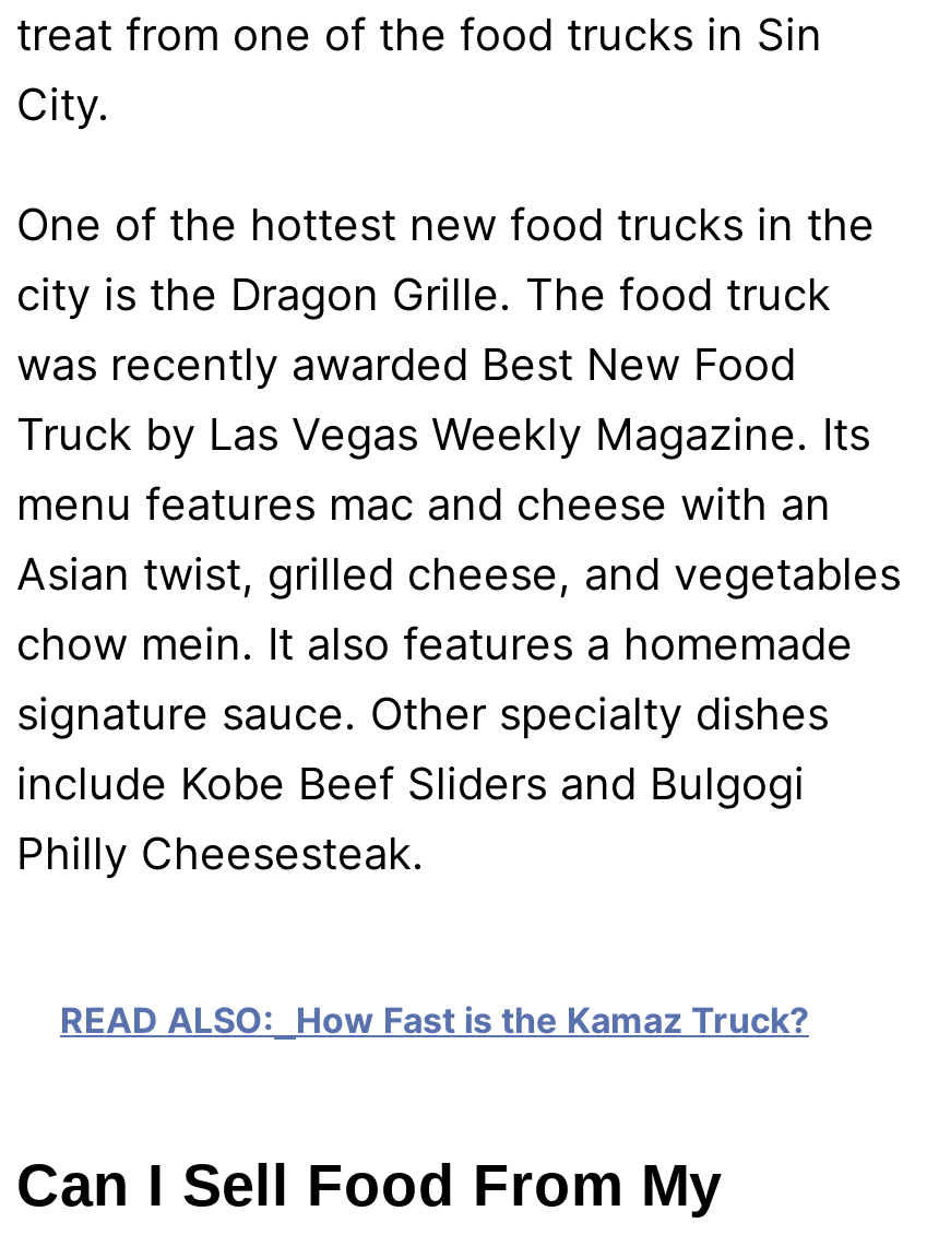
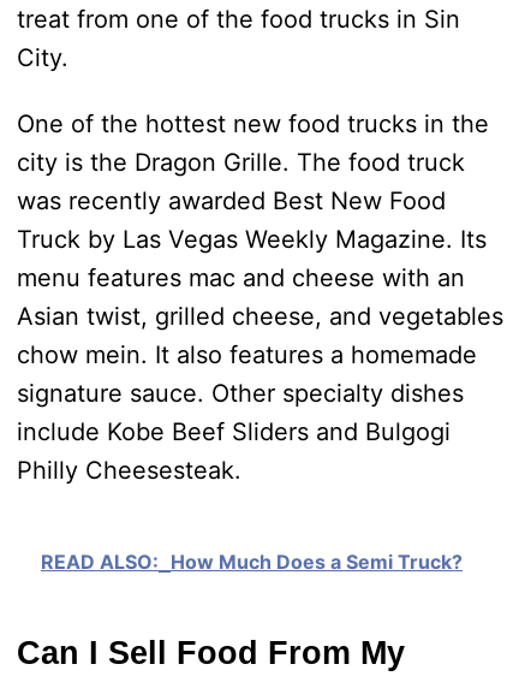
[60,999,809,1043] READ ALSO: How Fast is the Kamaz Truck? -> [41,550,463,574] READ ALSO: How Much Does a Semi Truck?

